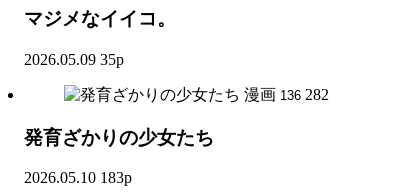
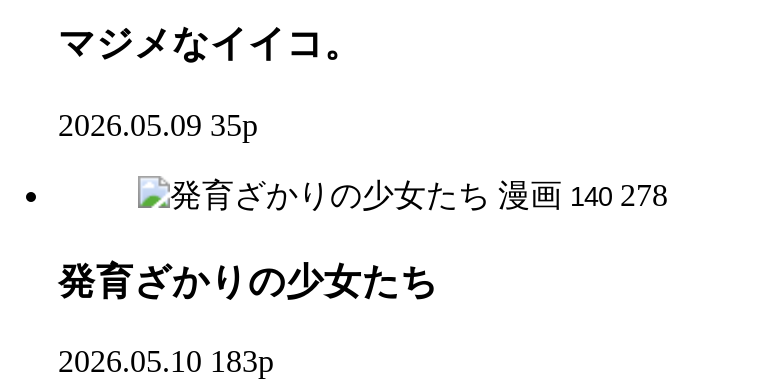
[244,86,329,103] 漫画 136 282 -> [498,178,668,212] 漫画 140 278

